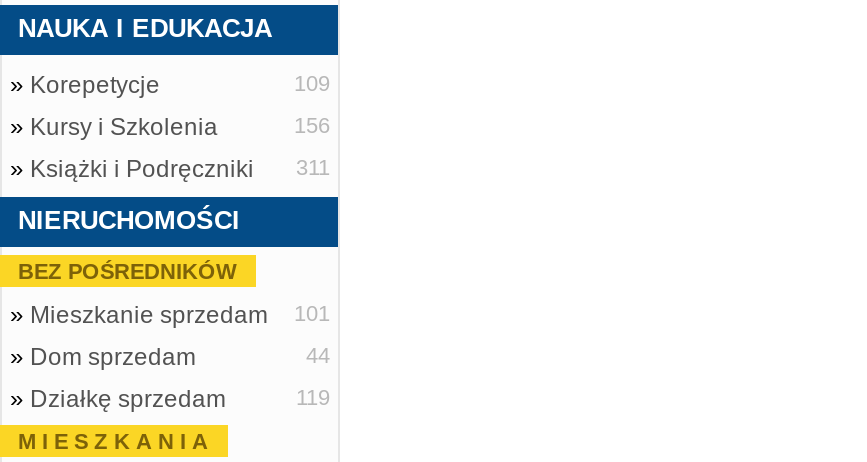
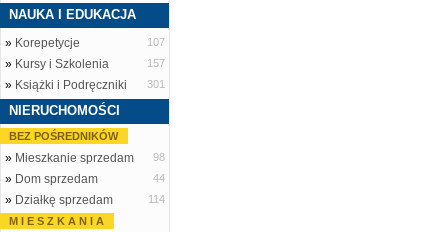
[294,71,330,95] 109 -> [147,36,165,48] 107
[294,113,330,137] 156 -> [147,57,165,69] 157
[10,155,330,183] » Książki i Podręczniki 311 -> [5,78,165,92] » Książki i Podręczniki 301
[10,301,330,329] » Mieszkanie sprzedam 101 -> [5,151,165,165] » Mieszkanie sprzedam 98
[296,385,330,409] 119 -> [148,193,165,205] 114

